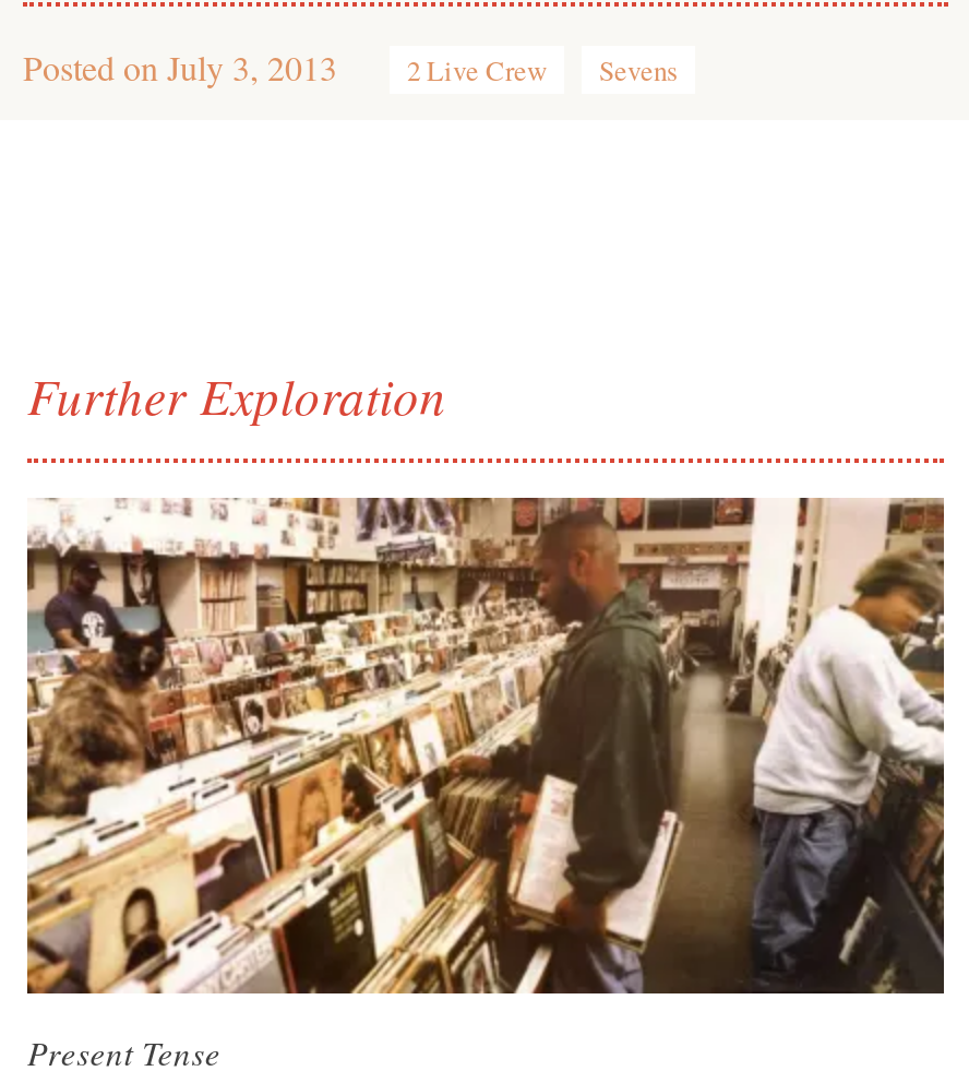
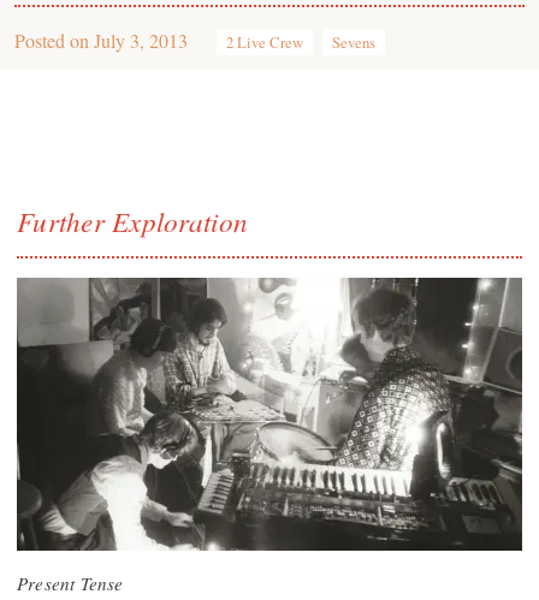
[25,496,946,996] [image] -> [16,277,523,552] [image]

